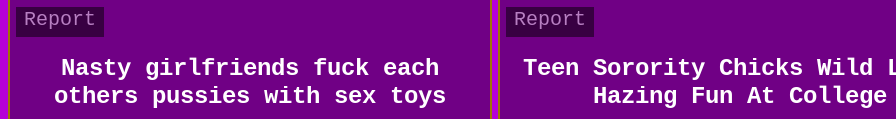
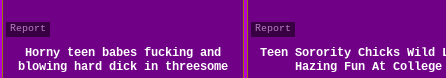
[54,55,446,111] Nasty girlfriends fuck each | others pussies with sex toys -> none
none -> [18,46,228,74] Horny teen babes fucking and | blowing hard dick in threesome

